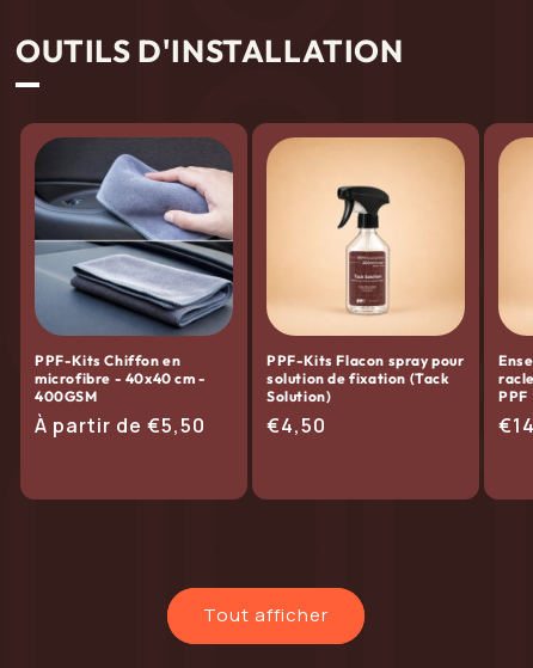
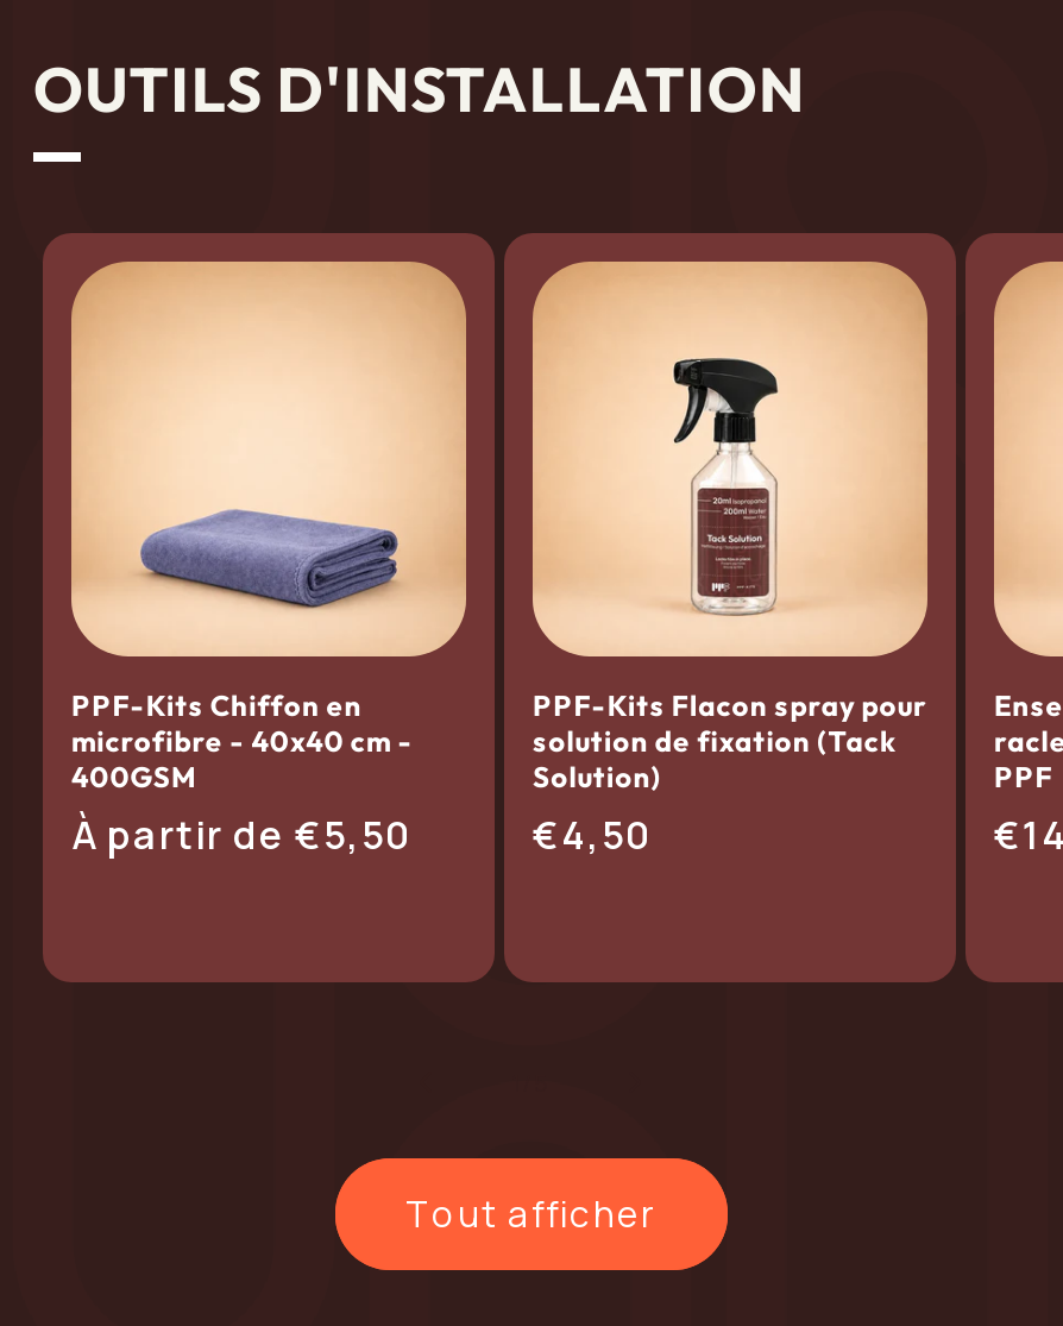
[33,136,234,336] [image] -> [69,260,468,658] [image]

